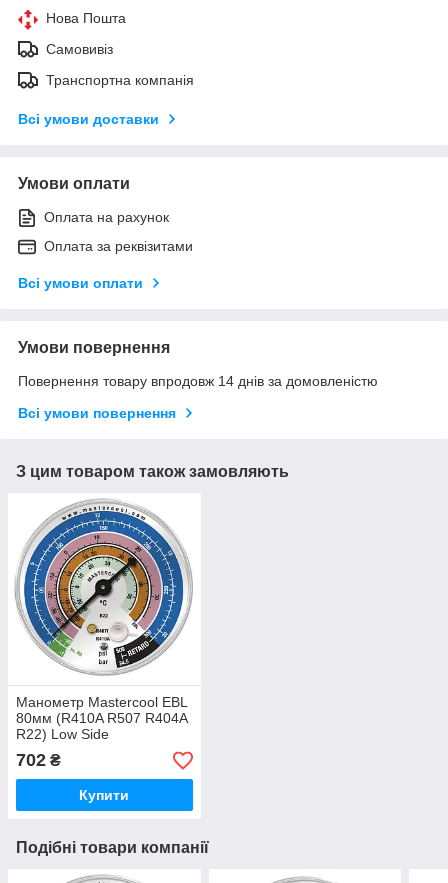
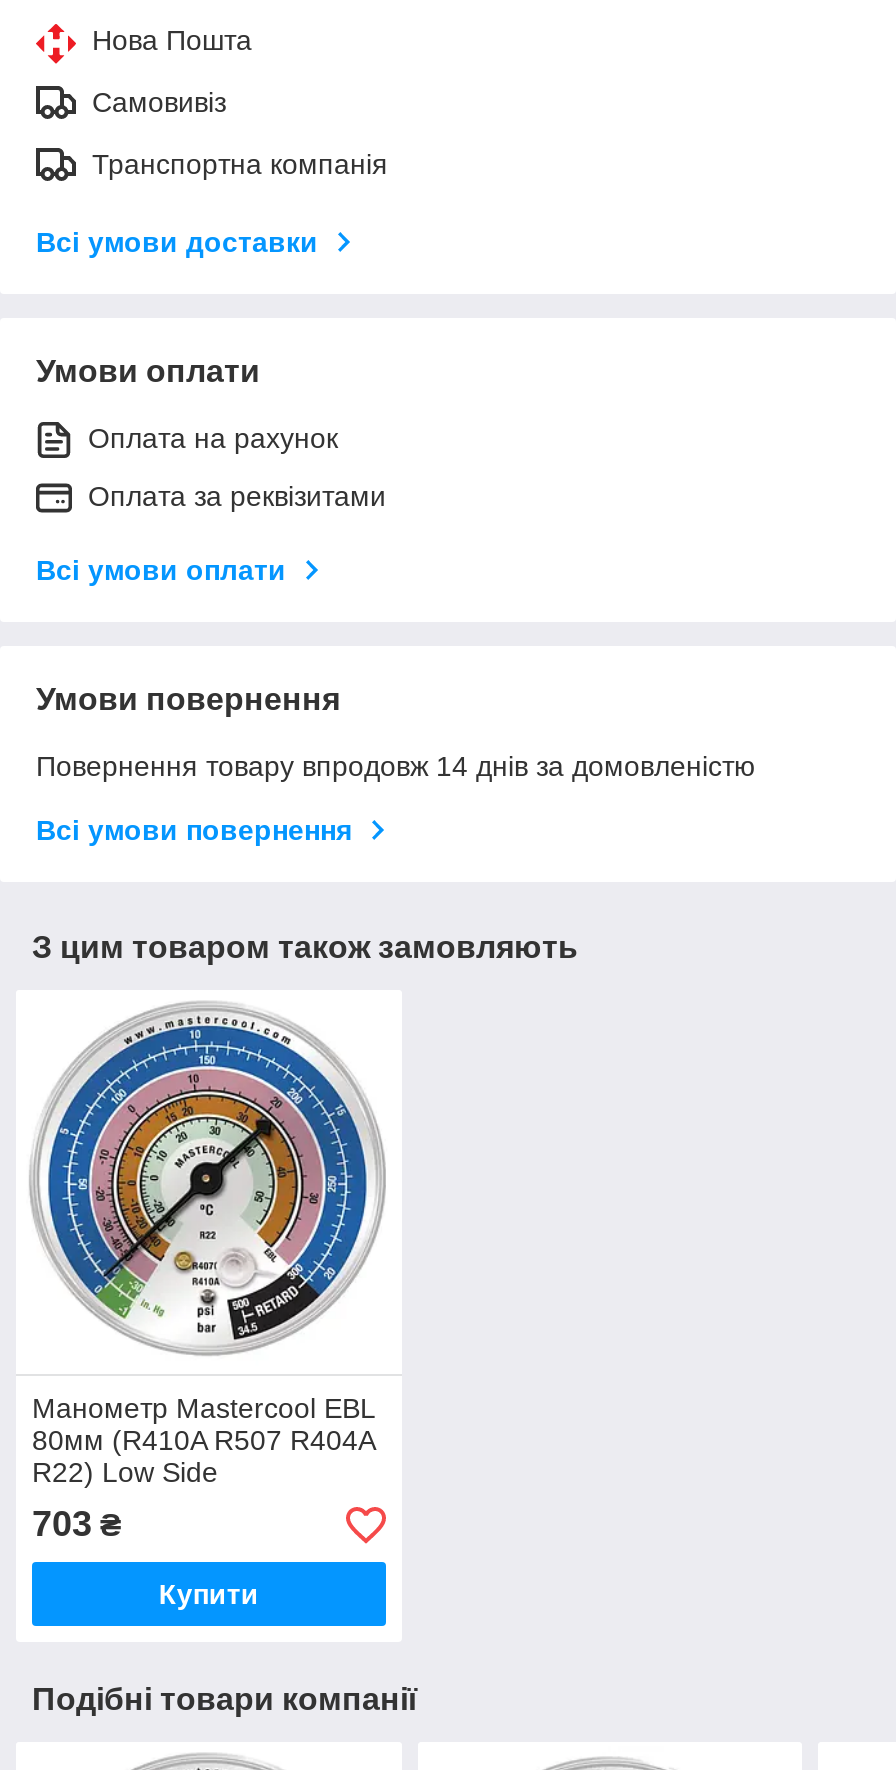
[16,750,61,770] 702 ₴ -> [32,1505,122,1545] 703 ₴

